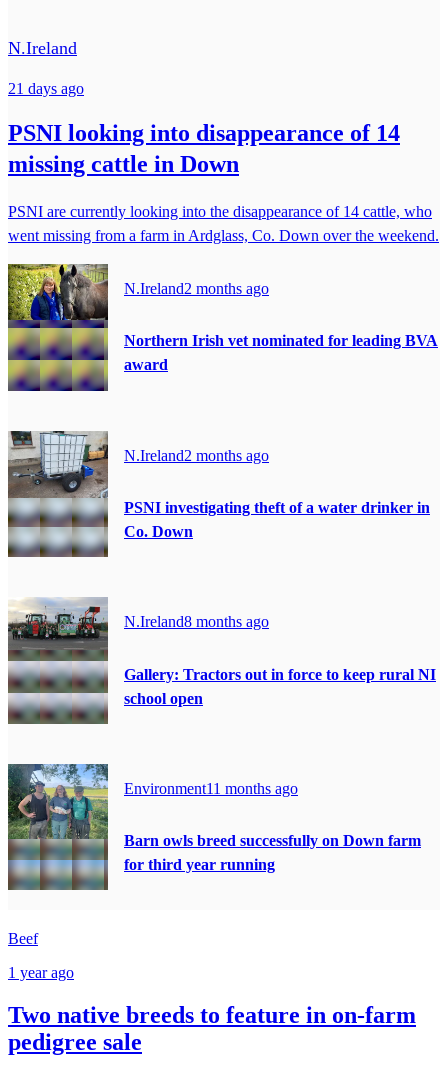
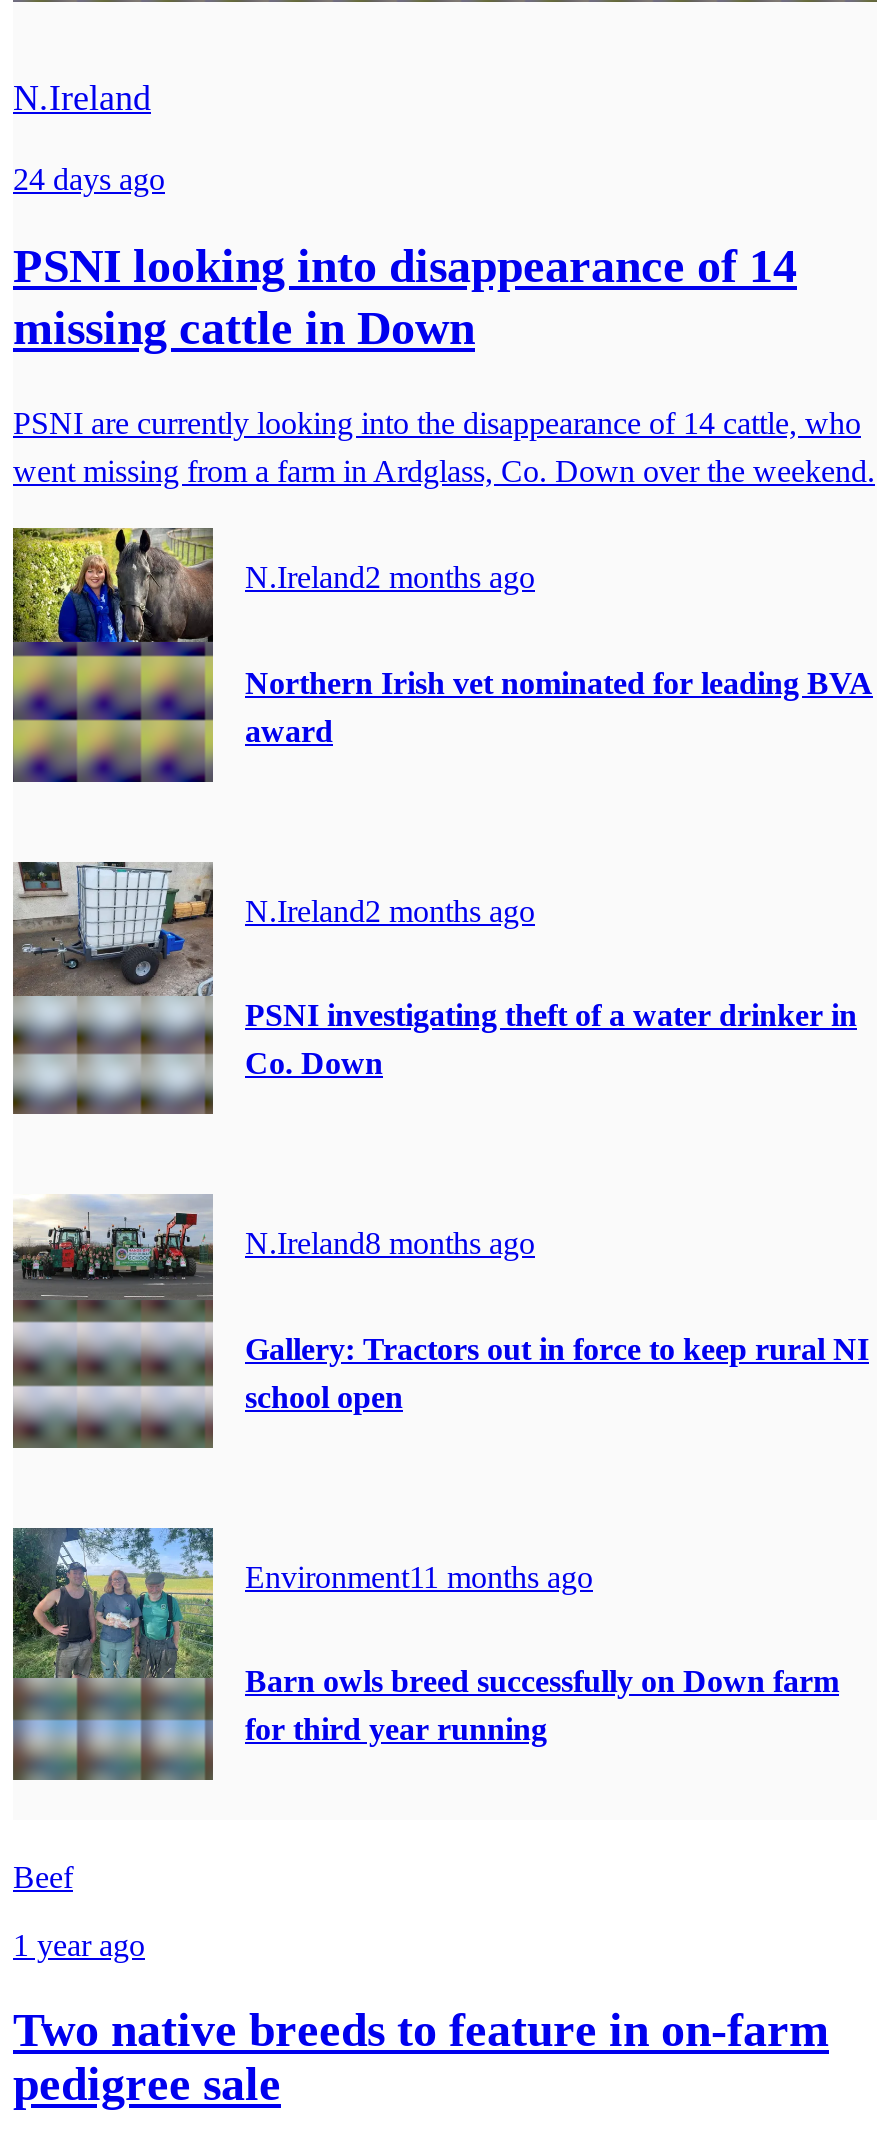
[8,80,84,97] 21 days ago -> [13,161,165,195] 24 days ago

